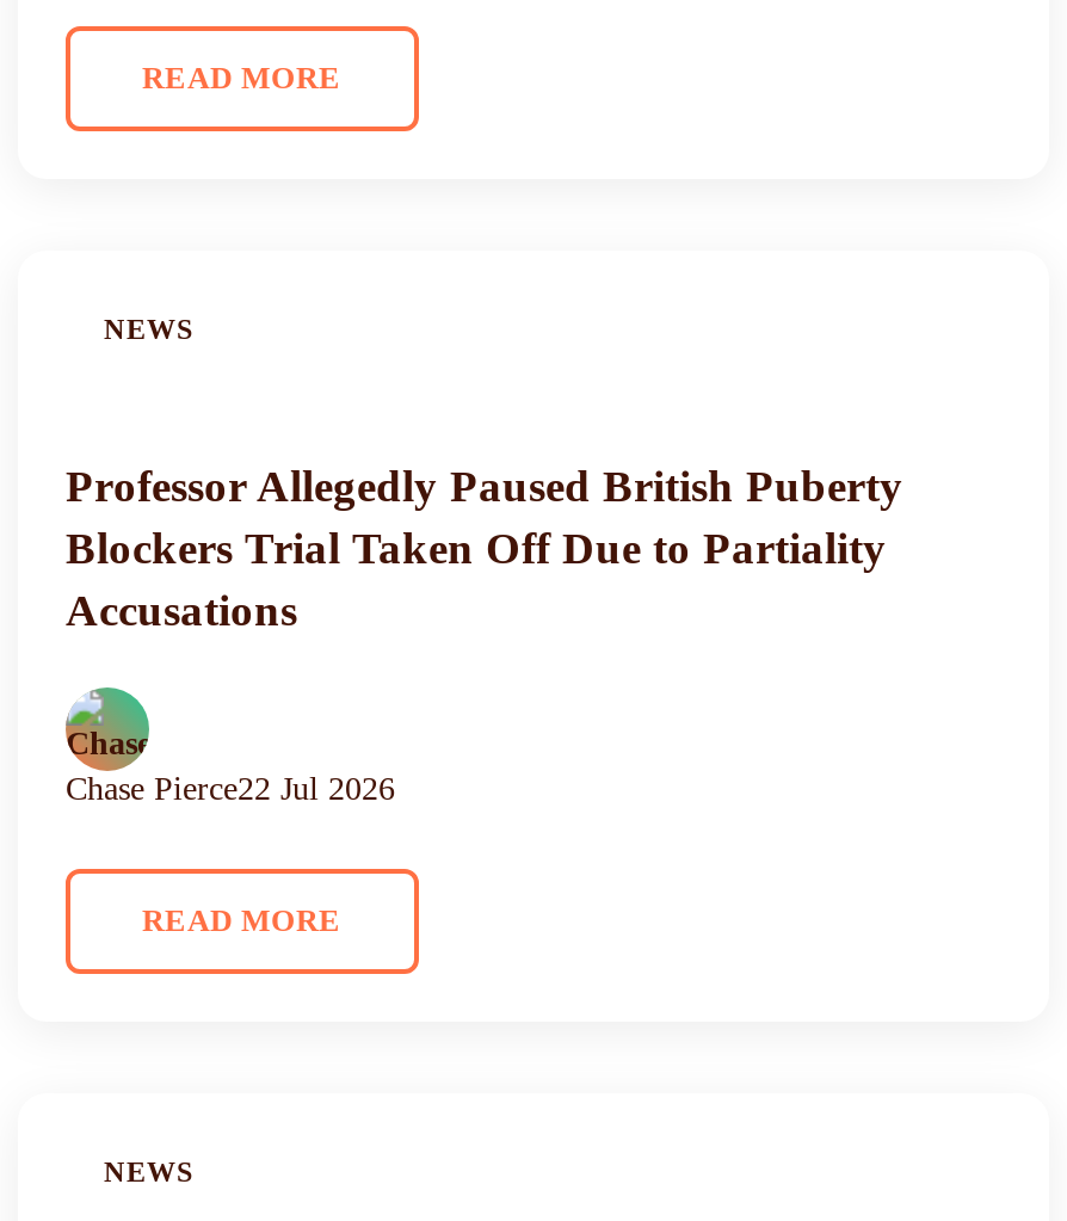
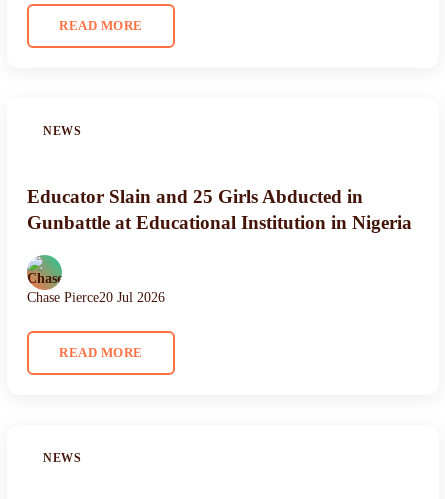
[66,460,903,634] Professor Allegedly Paused British Puberty | Blockers Trial Taken Off Due to Partiality | Accusations -> [27,186,412,233] Educator Slain and 25 Girls Abducted in | Gunbattle at Educational Institution in Nigeria
[66,770,395,806] Chase Pierce22 Jul 2026 -> [27,289,165,304] Chase Pierce20 Jul 2026

